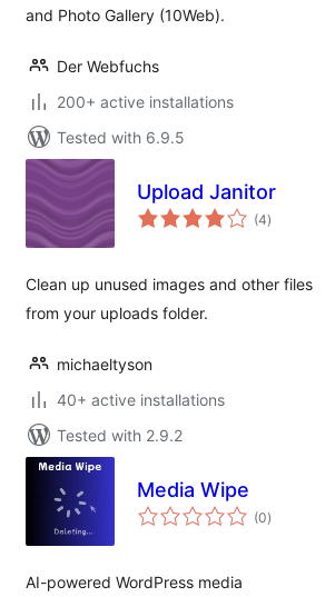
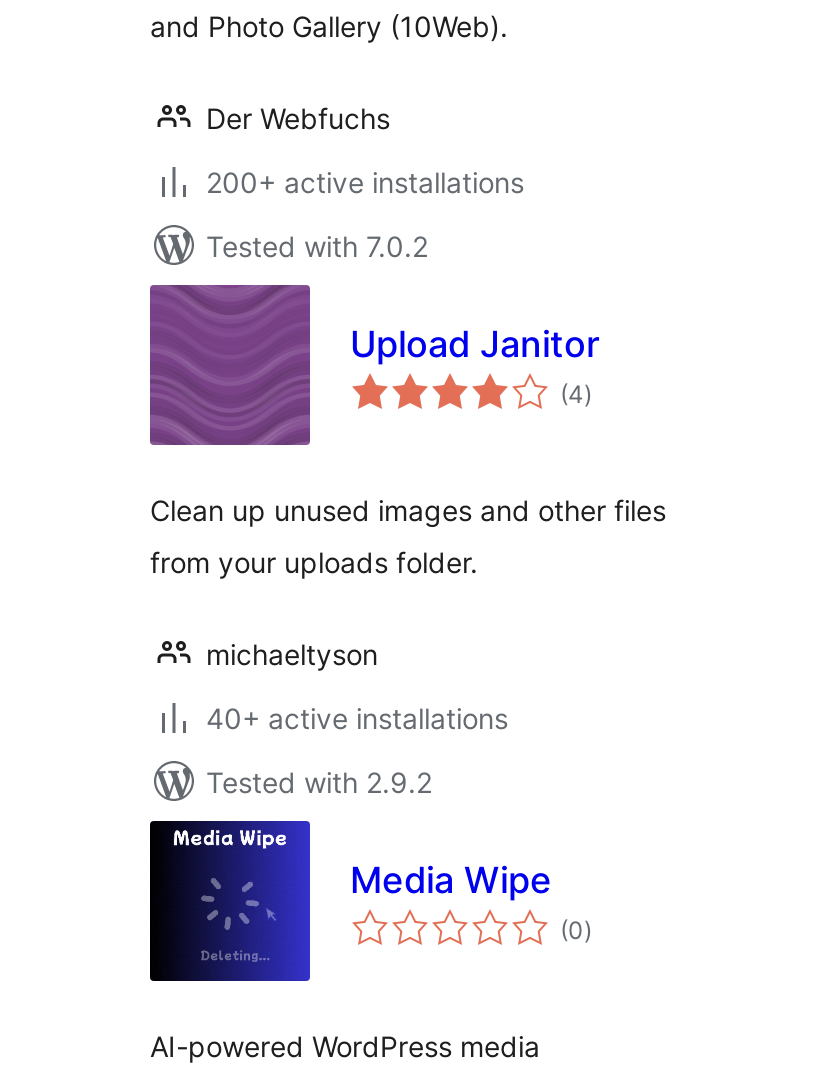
[57,128,185,147] Tested with 6.9.5 -> [206,229,428,263] Tested with 7.0.2

